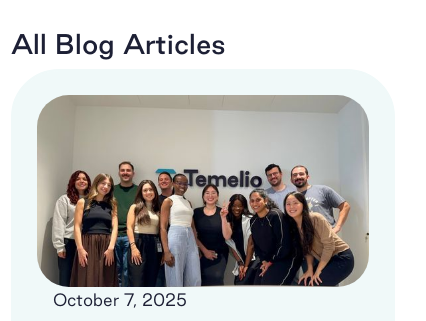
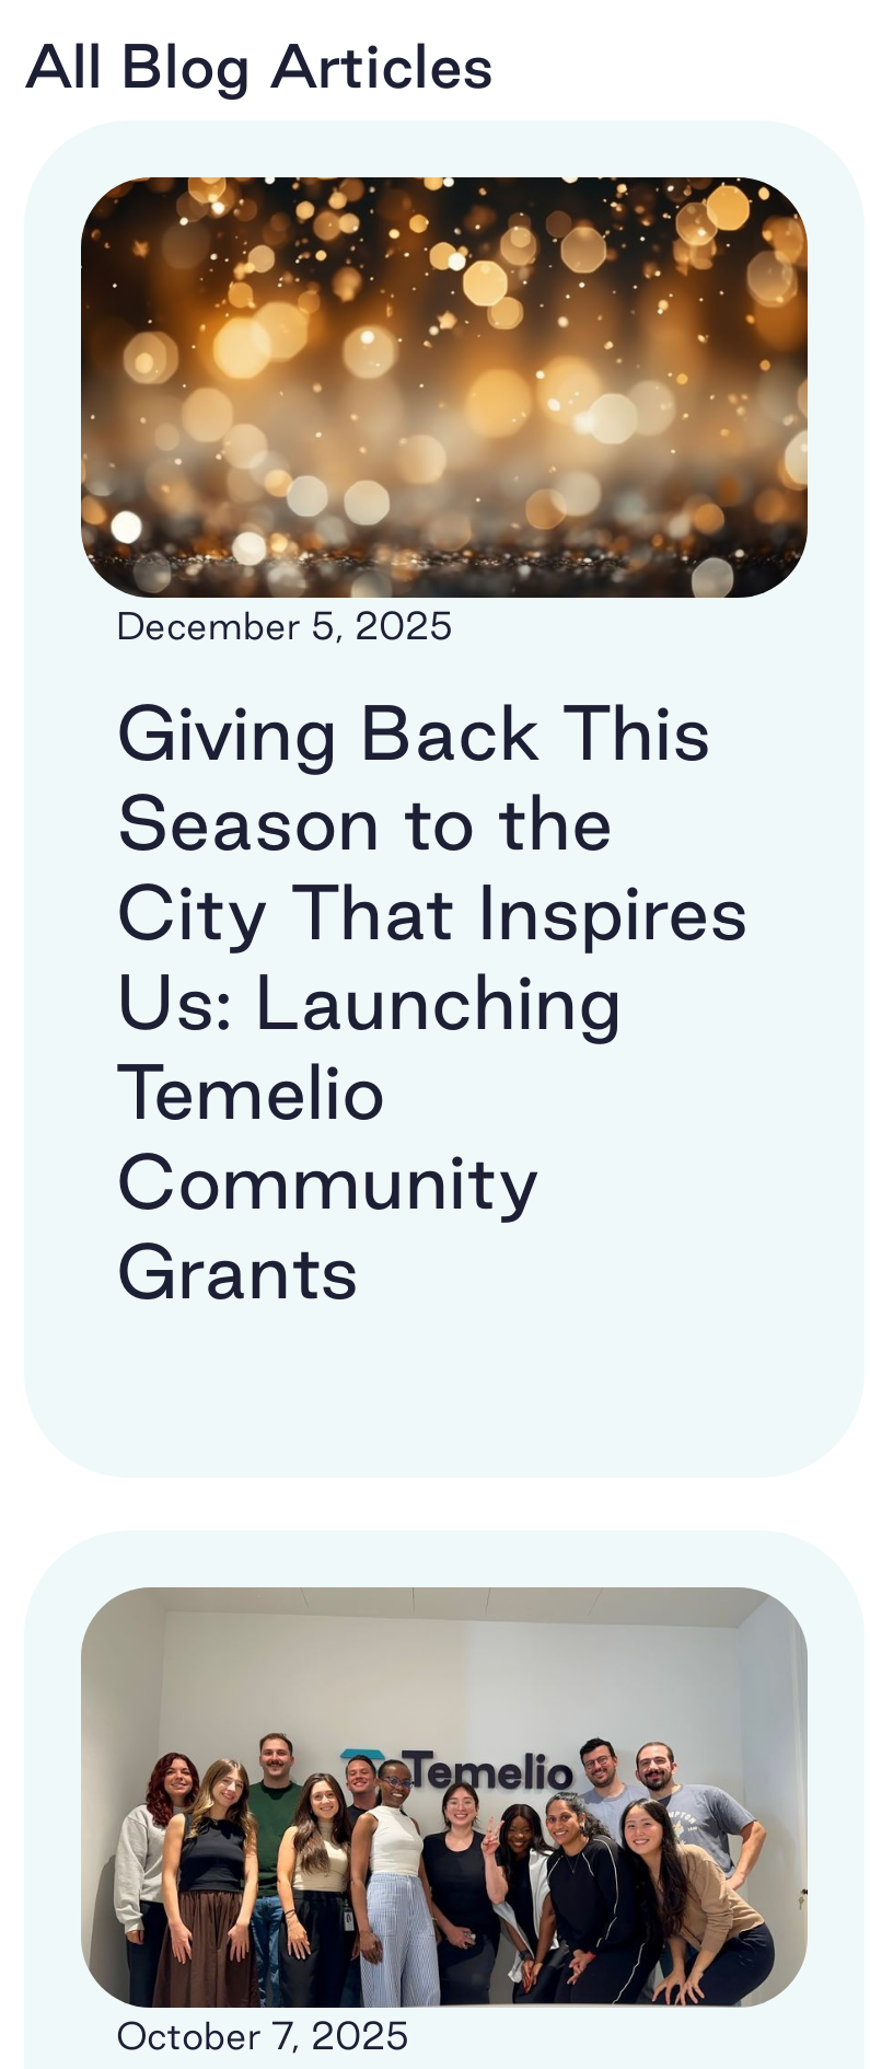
none -> [79,175,810,1311] [image] | December 5, 2025 | Giving Back This | Season to the | City That Inspires | Us: Launching | Temelio | Community | Grants

